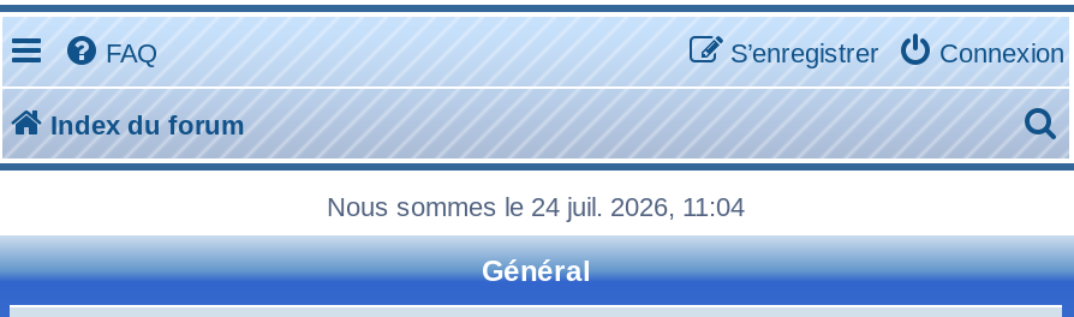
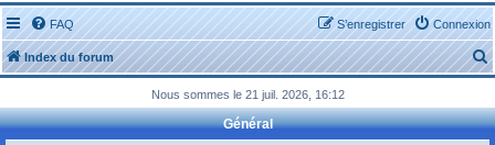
[327,192,745,221] Nous sommes le 24 juil. 2026, 11:04 -> [151,88,344,101] Nous sommes le 21 juil. 2026, 16:12

